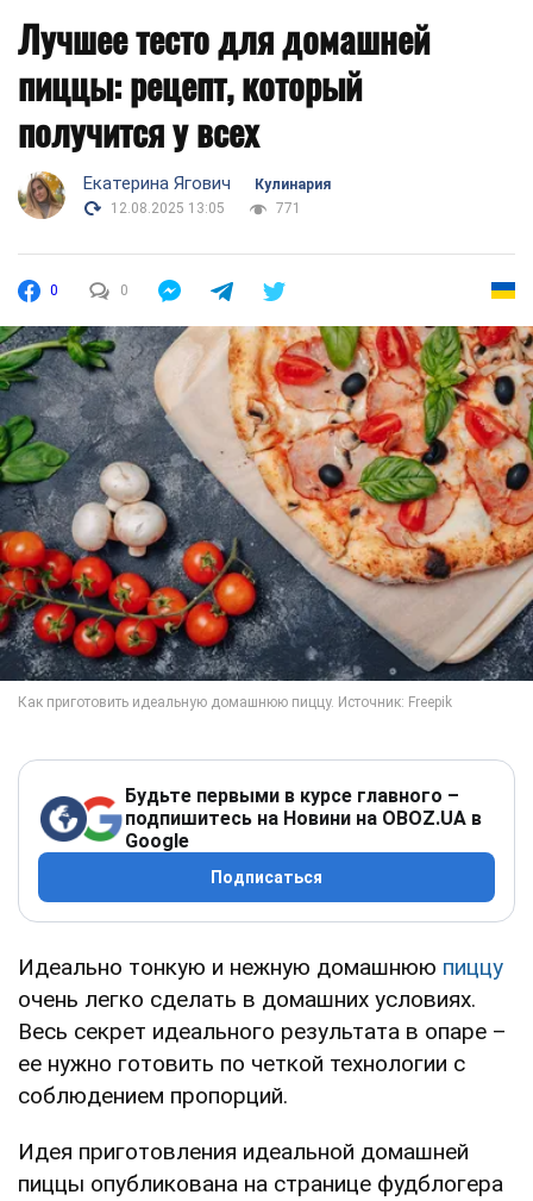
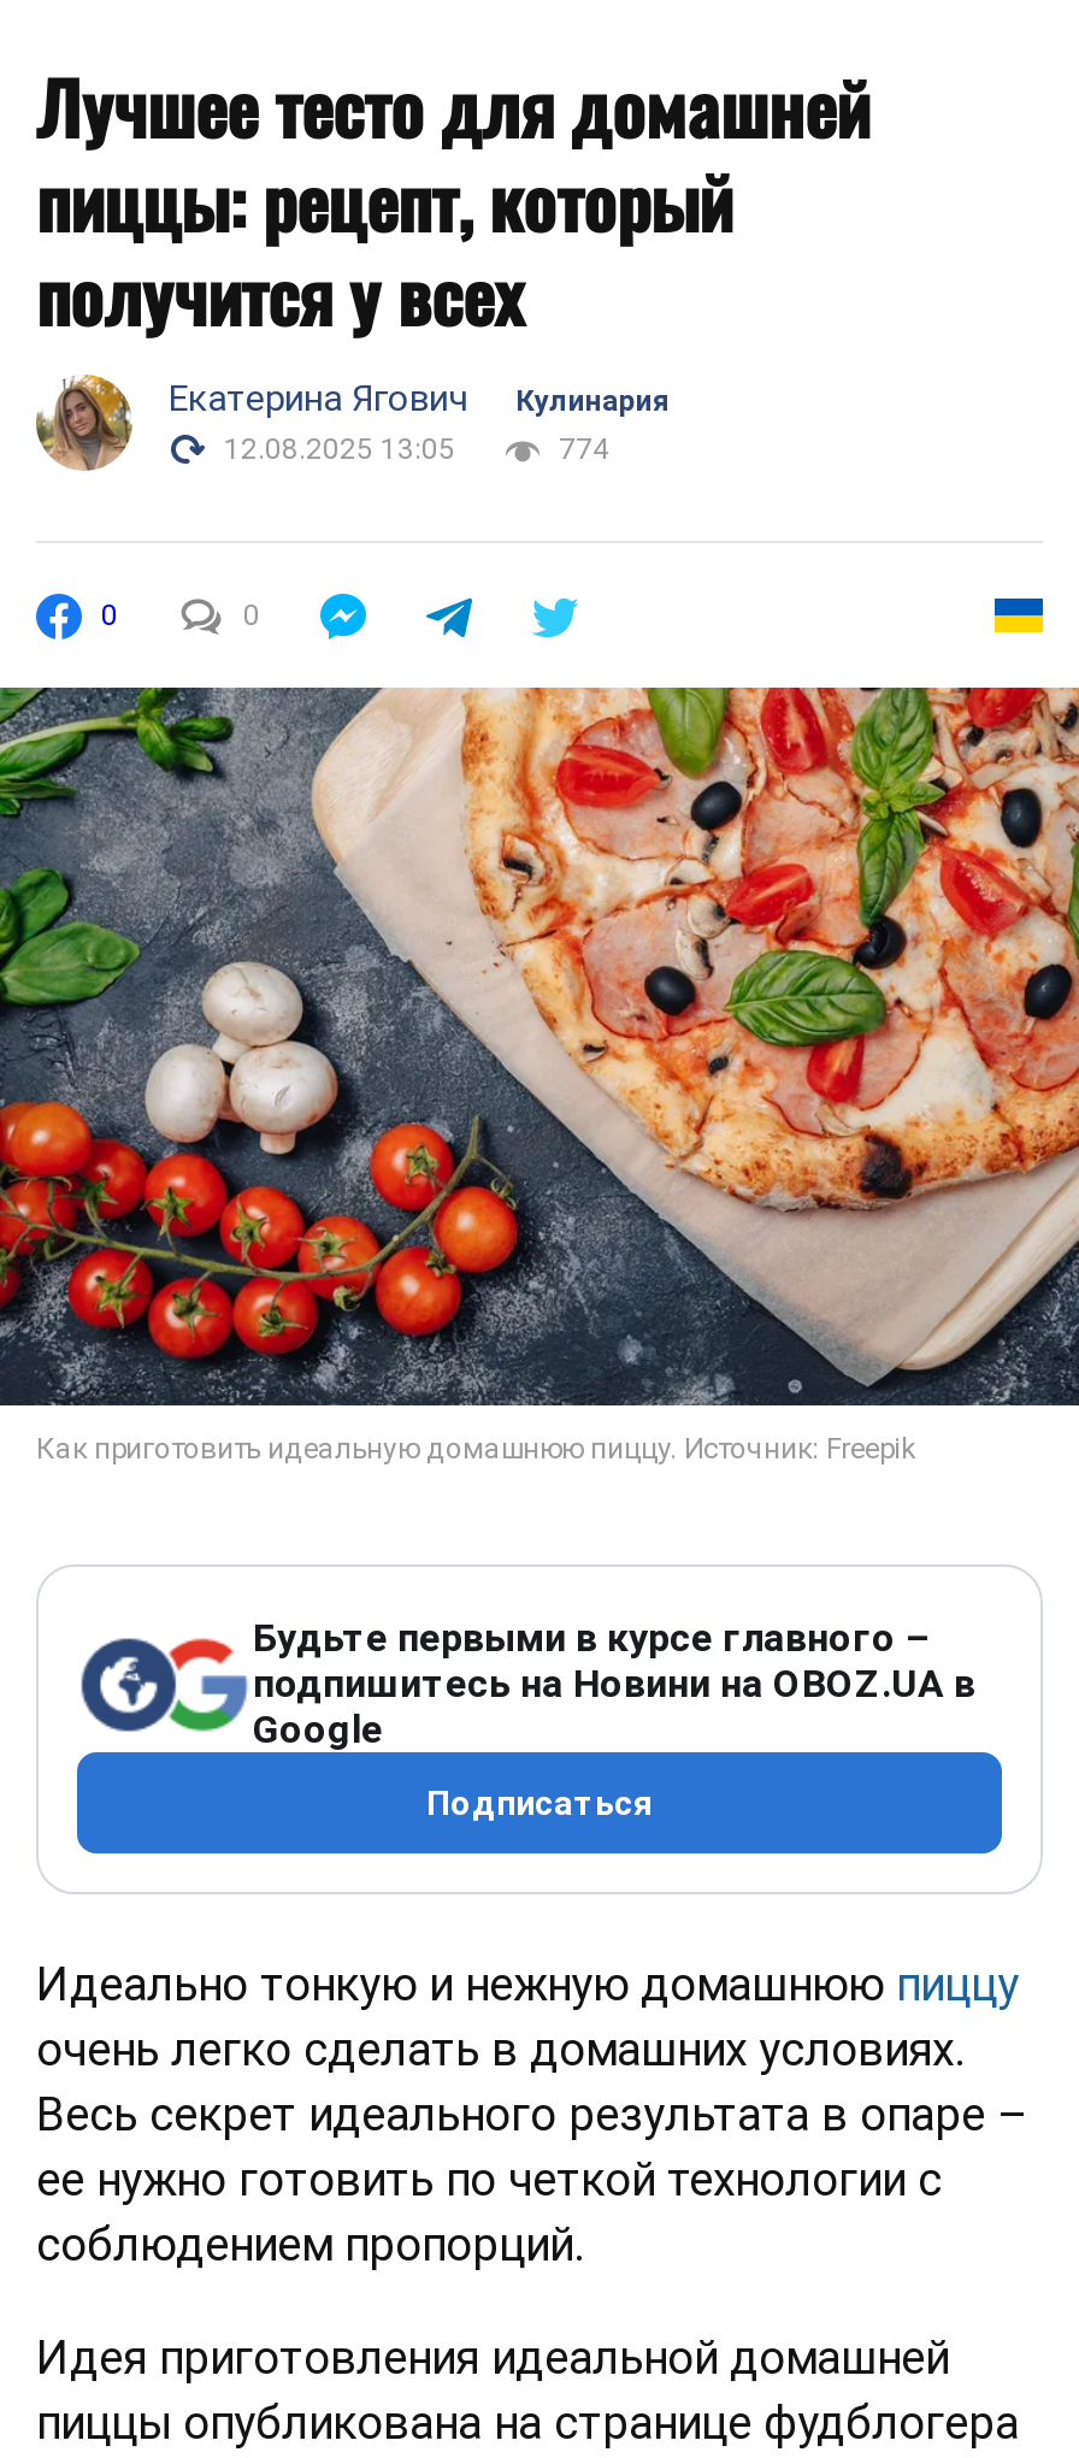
[276,200,301,217] 771 -> [559,432,609,466] 774

